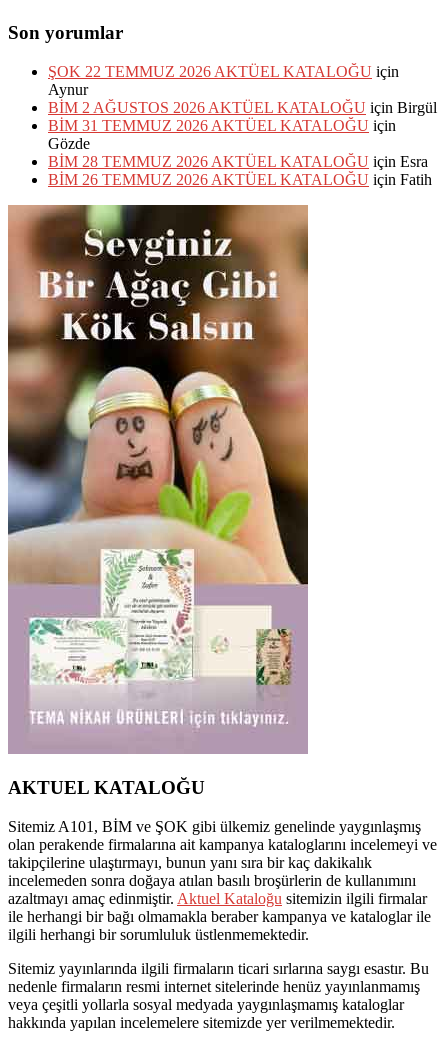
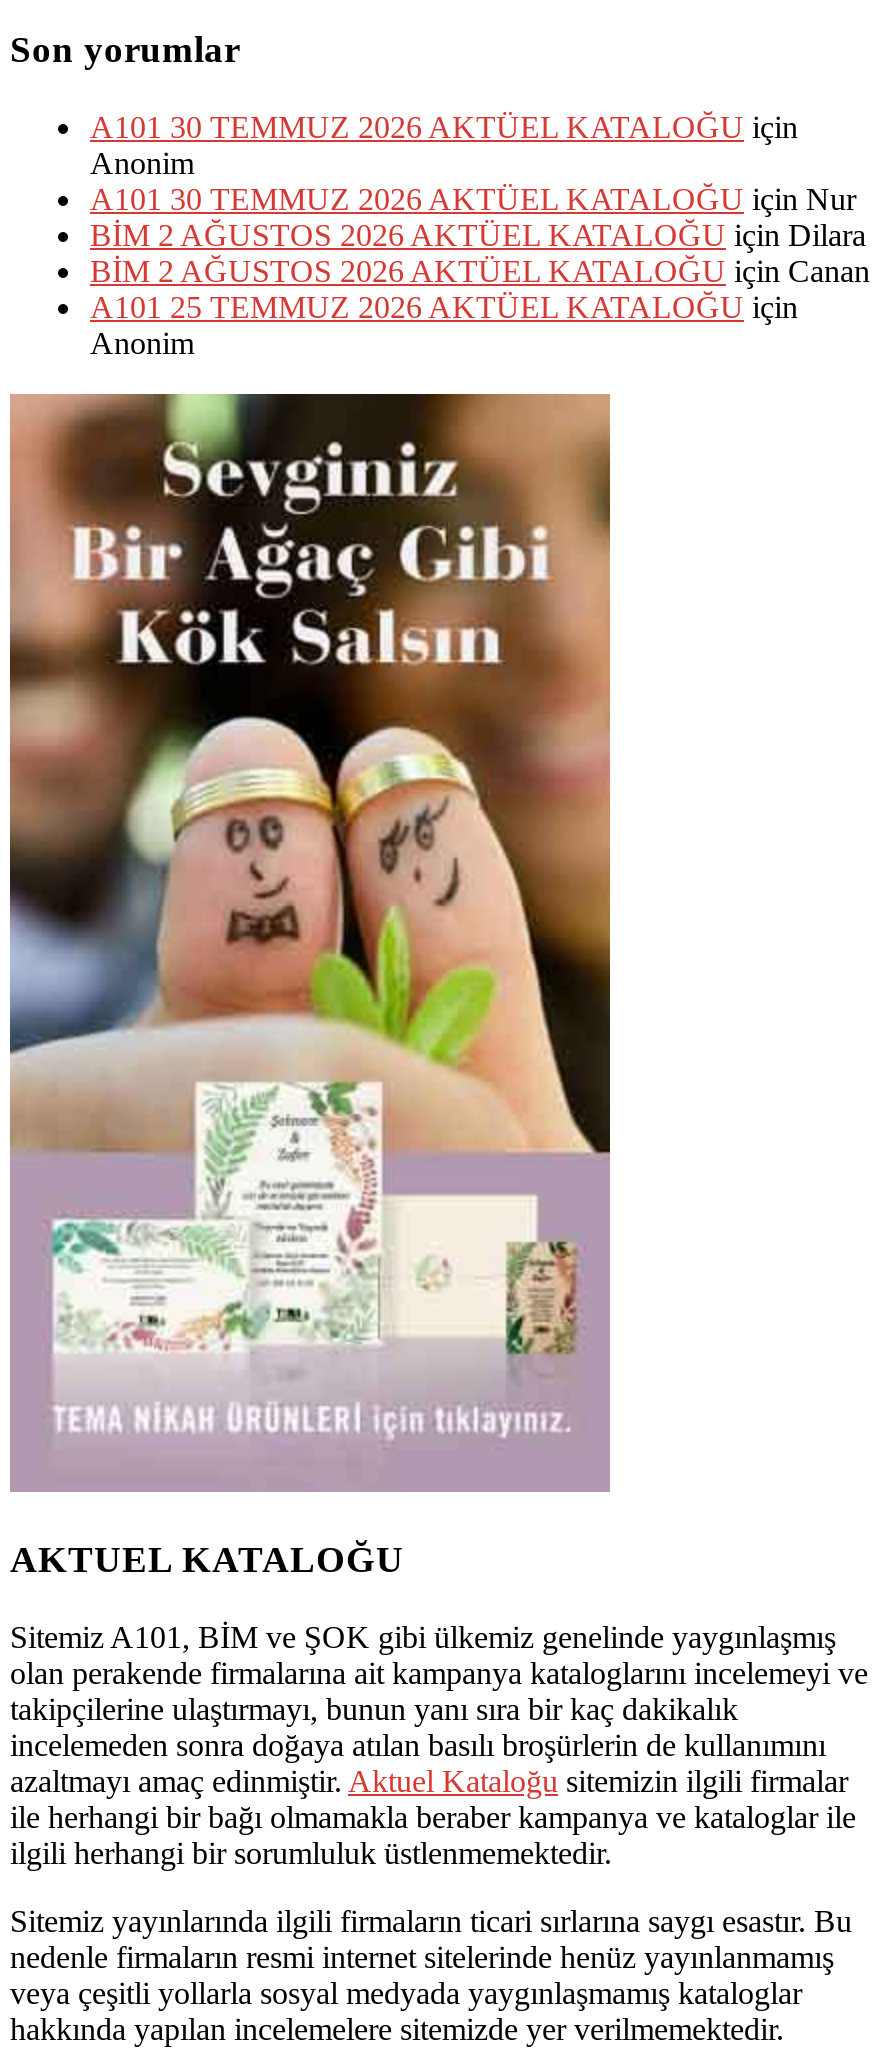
[48,63,437,188] ŞOK 22 TEMMUZ 2026 AKTÜEL KATALOĞU için | Aynur | BİM 2 AĞUSTOS 2026 AKTÜEL KATALOĞU için Birgül | BİM 31 TEMMUZ 2026 AKTÜEL KATALOĞU için | Gözde | BİM 28 TEMMUZ 2026 AKTÜEL KATALOĞU için Esra | BİM 26 TEMMUZ 2026 AKTÜEL KATALOĞU için Fatih -> [90,110,870,360] A101 30 TEMMUZ 2026 AKTÜEL KATALOĞU için | Anonim | A101 30 TEMMUZ 2026 AKTÜEL KATALOĞU için Nur | BİM 2 AĞUSTOS 2026 AKTÜEL KATALOĞU için Dilara | BİM 2 AĞUSTOS 2026 AKTÜEL KATALOĞU için Canan | A101 25 TEMMUZ 2026 AKTÜEL KATALOĞUiçin | Anonim

